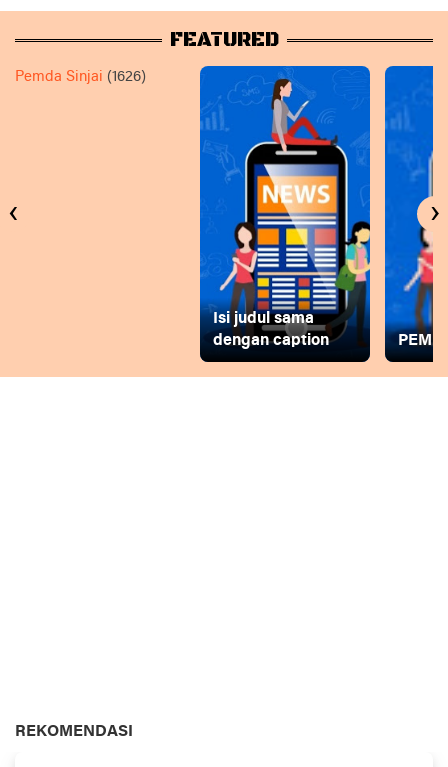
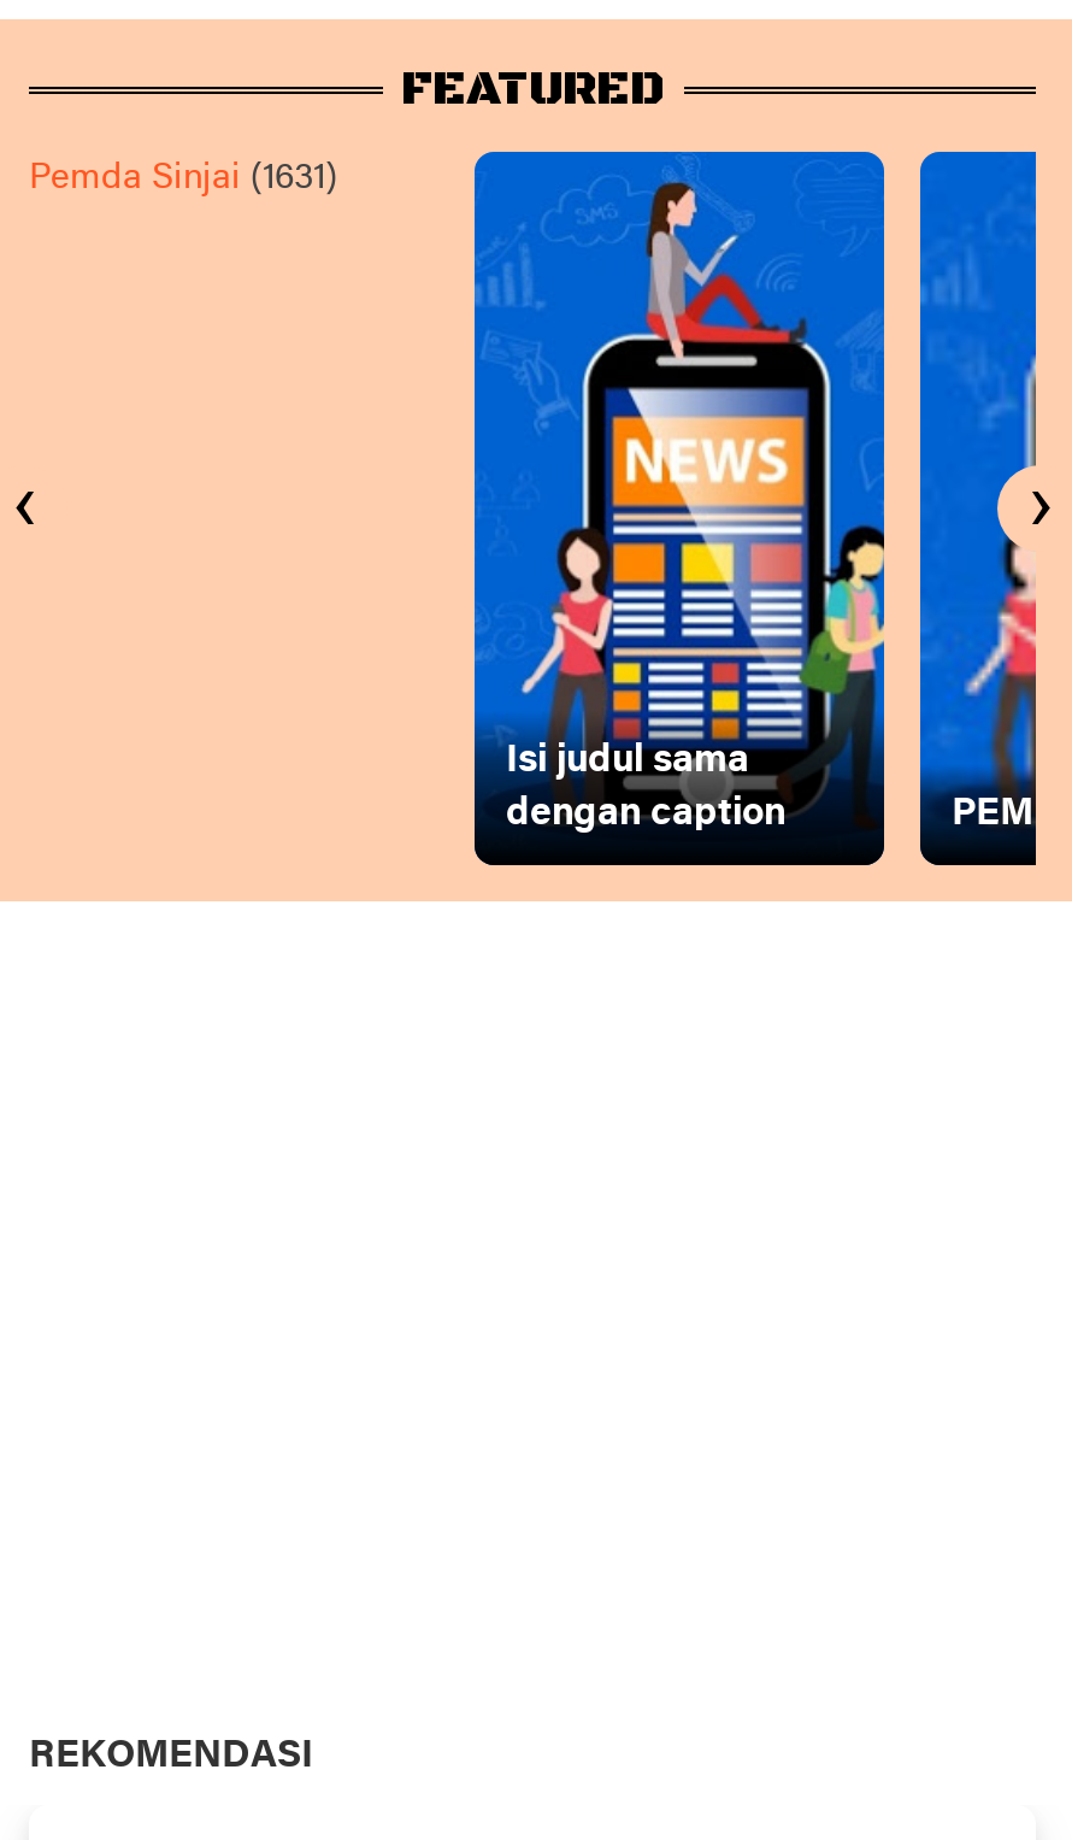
[15,69,146,85] Pemda Sinjai (1626) -> [29,159,337,198] Pemda Sinjai (1631)

